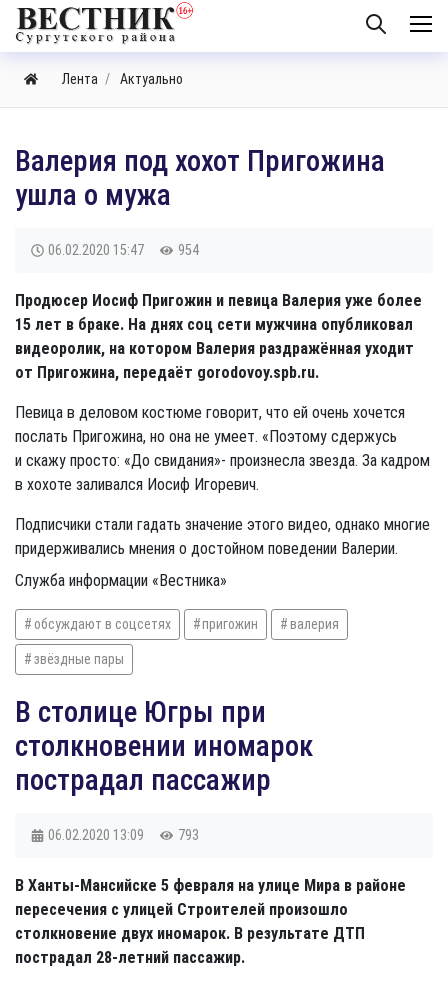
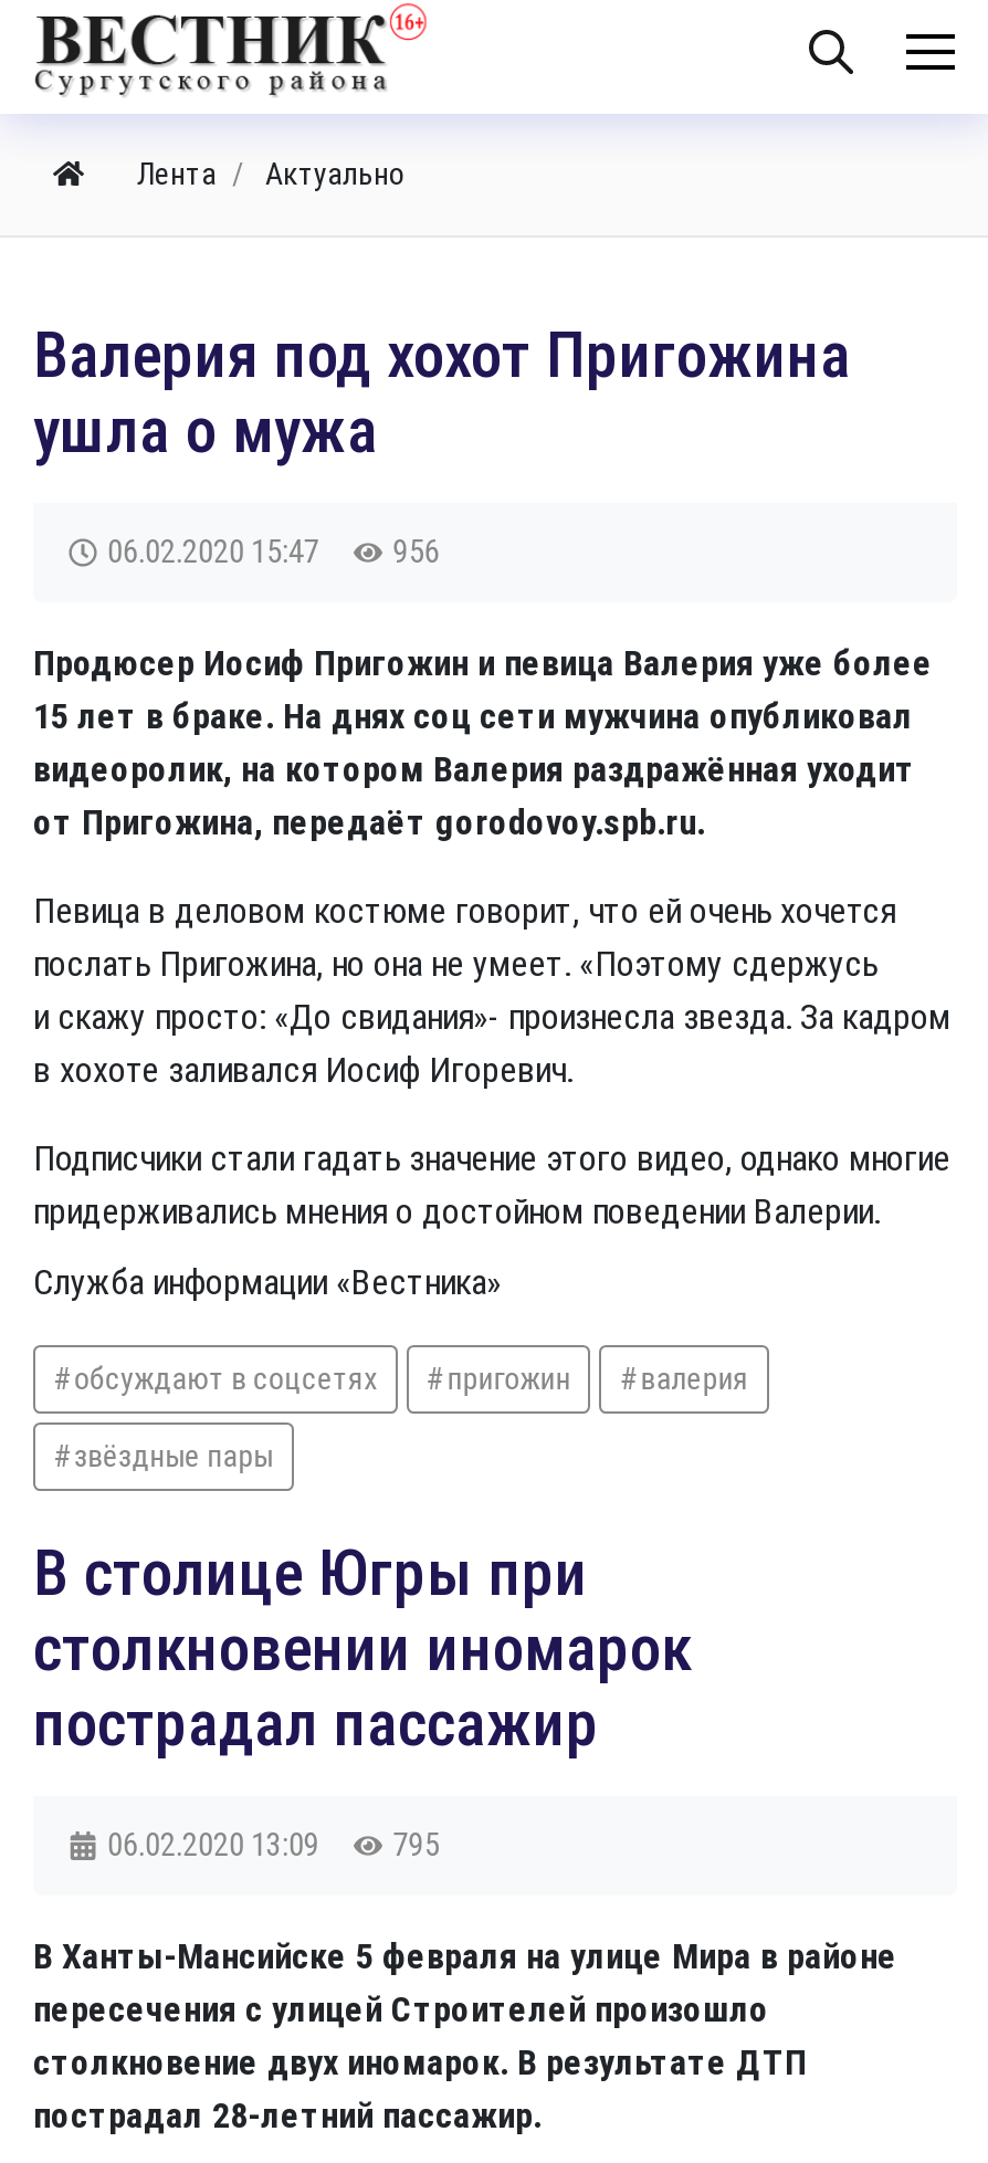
[48,242,199,259] 06.02.2020 15:47 954 -> [107,534,439,571] 06.02.2020 15:47 956
[48,827,199,844] 06.02.2020 13:09 793 -> [107,1827,439,1865] 06.02.2020 13:09 795

